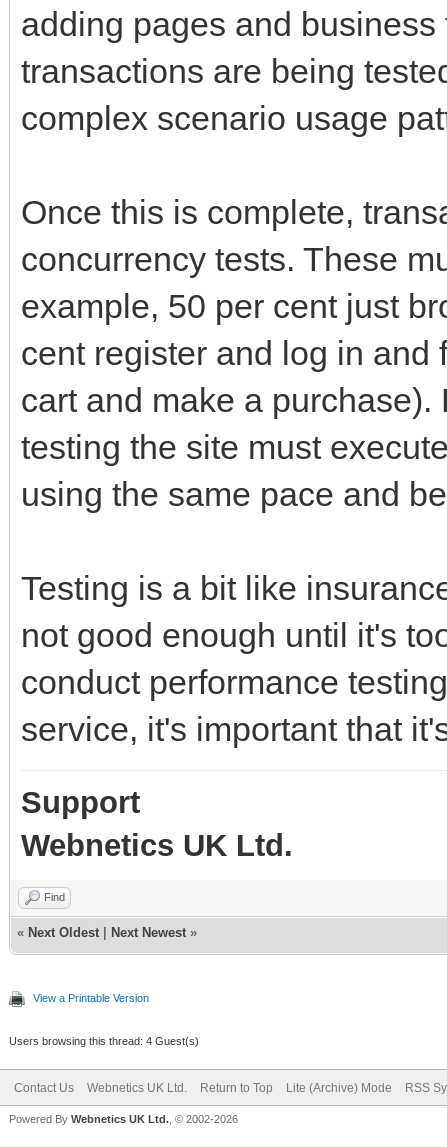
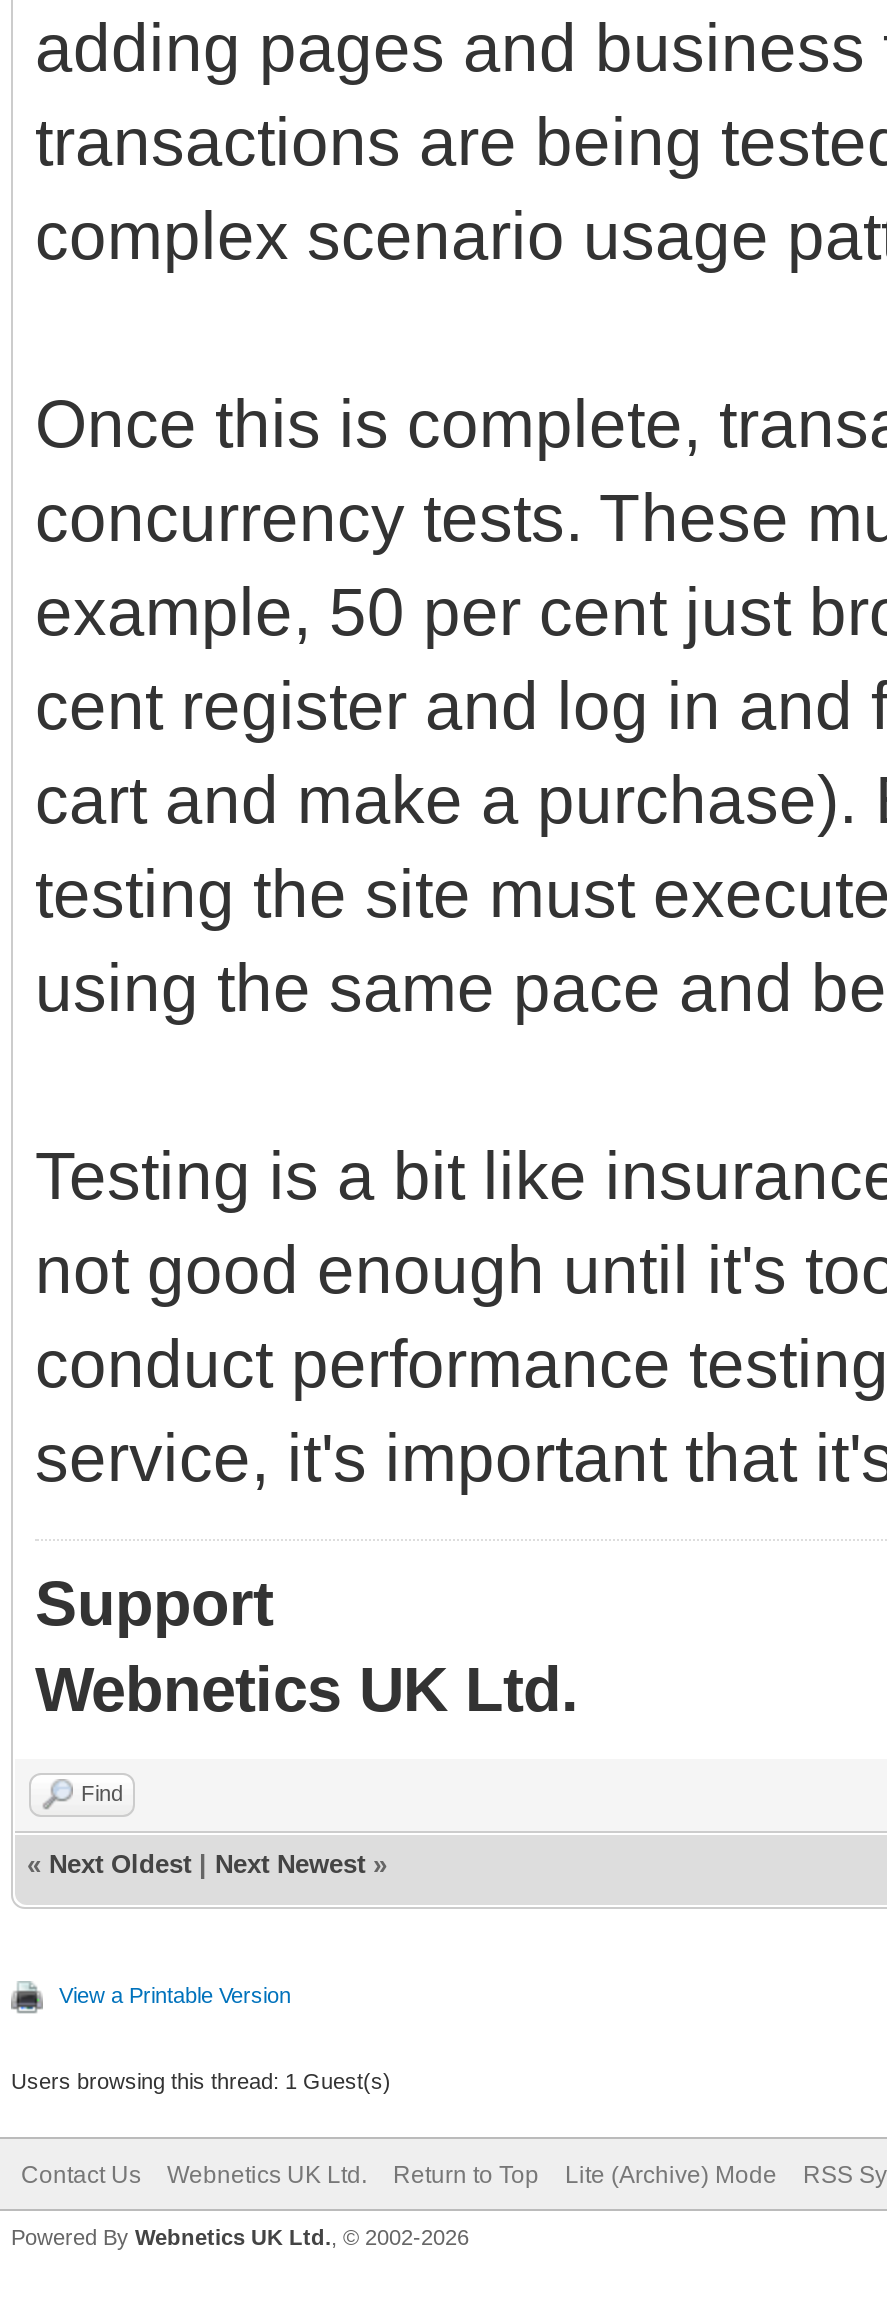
[9,1035,199,1047] Users browsing this thread: 4 Guest(s) -> [11,2069,391,2093] Users browsing this thread: 1 Guest(s)

